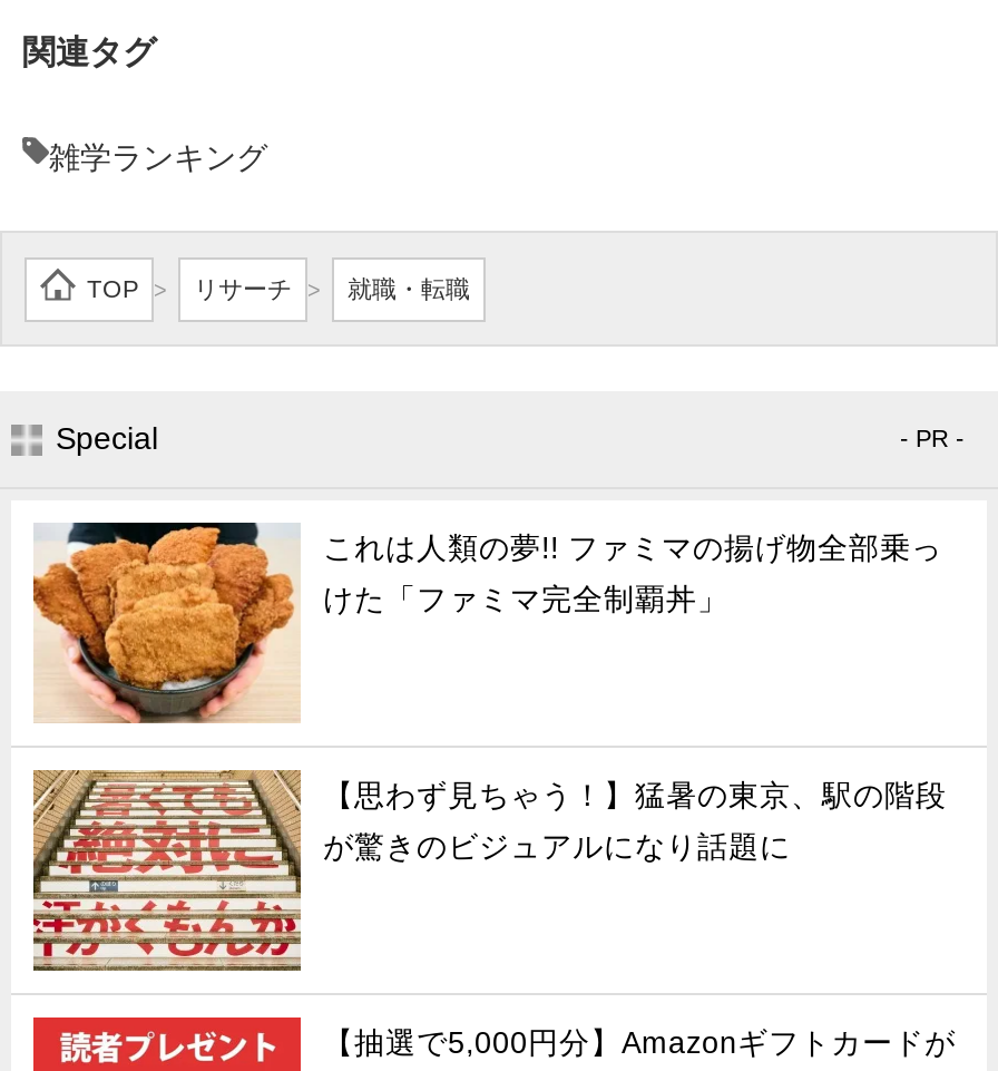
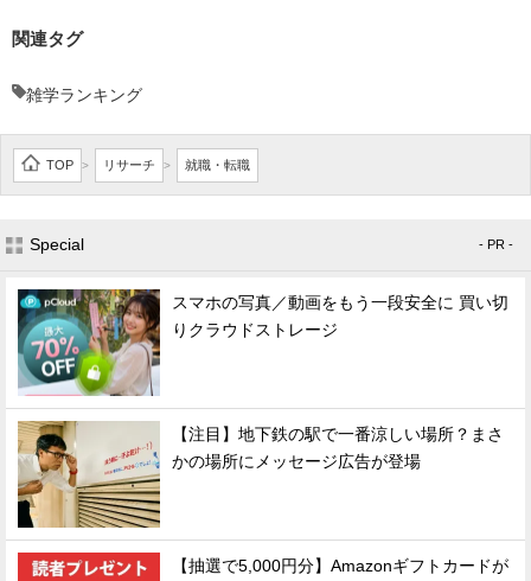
[31,520,942,726] [image] | これは人類の夢!! ファミマの揚げ物全部乗っ -> [17,288,508,397] [image] | スマホの写真／動画をもう一段安全に 買い切
[323,584,728,617] けた「ファミマ完全制覇丼」 -> [172,322,338,339] りクラウドストレージ
[31,770,947,973] [image] | 【思わず見ちゃう！】猛暑の東京、駅の階段 -> [17,421,504,529] [image] | 【注目】地下鉄の駅で一番涼しい場所？まさ
[323,831,791,864] が驚きのビジュアルになり話題に -> [172,453,421,471] かの場所にメッセージ広告が登場

